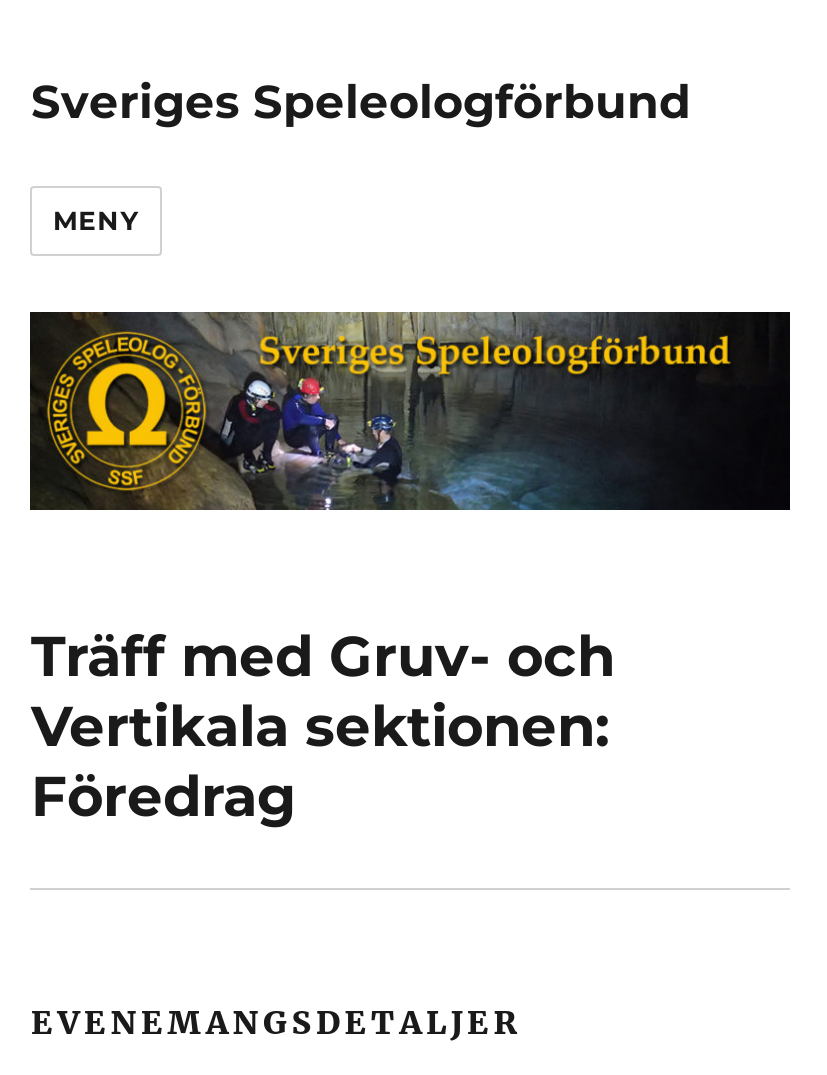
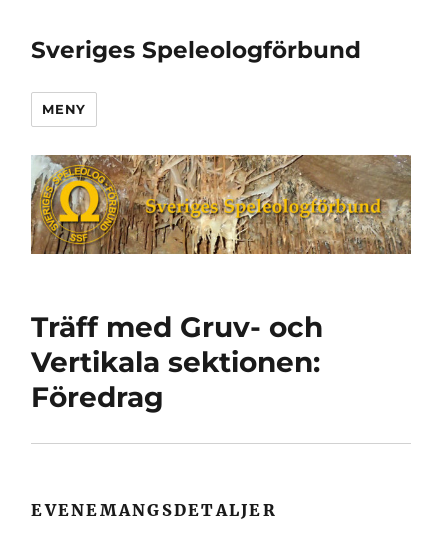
[28,310,792,512] [image] -> [30,154,412,255] [image]

